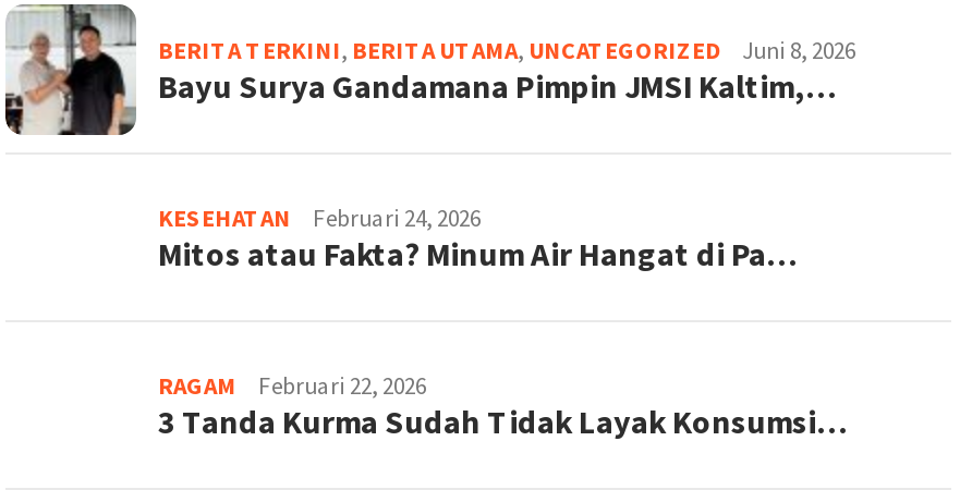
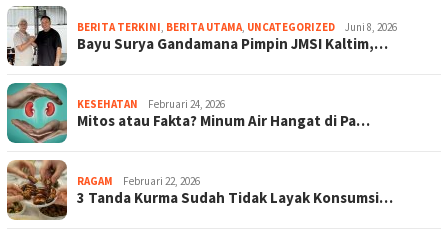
none -> [6,82,68,144] [image]
none -> [6,159,68,221] [image]

